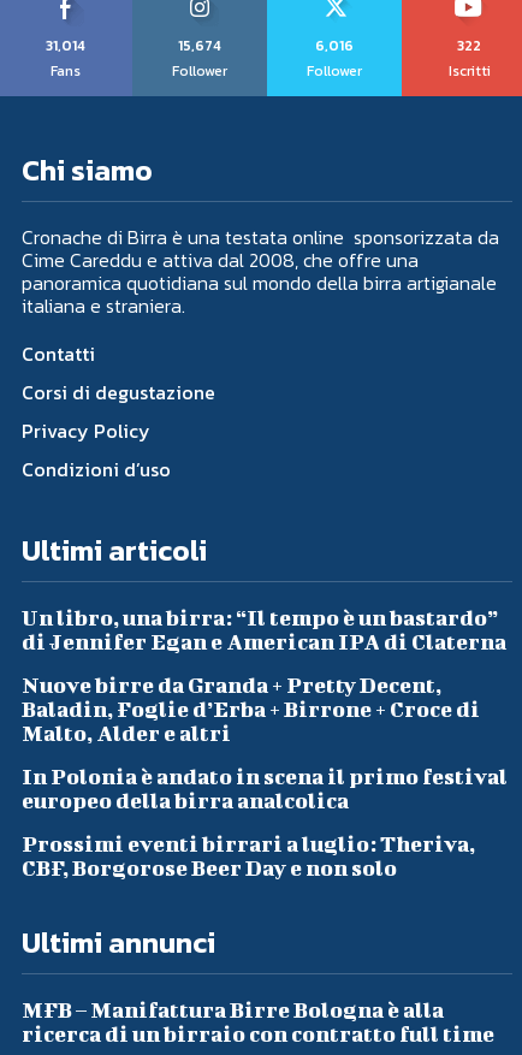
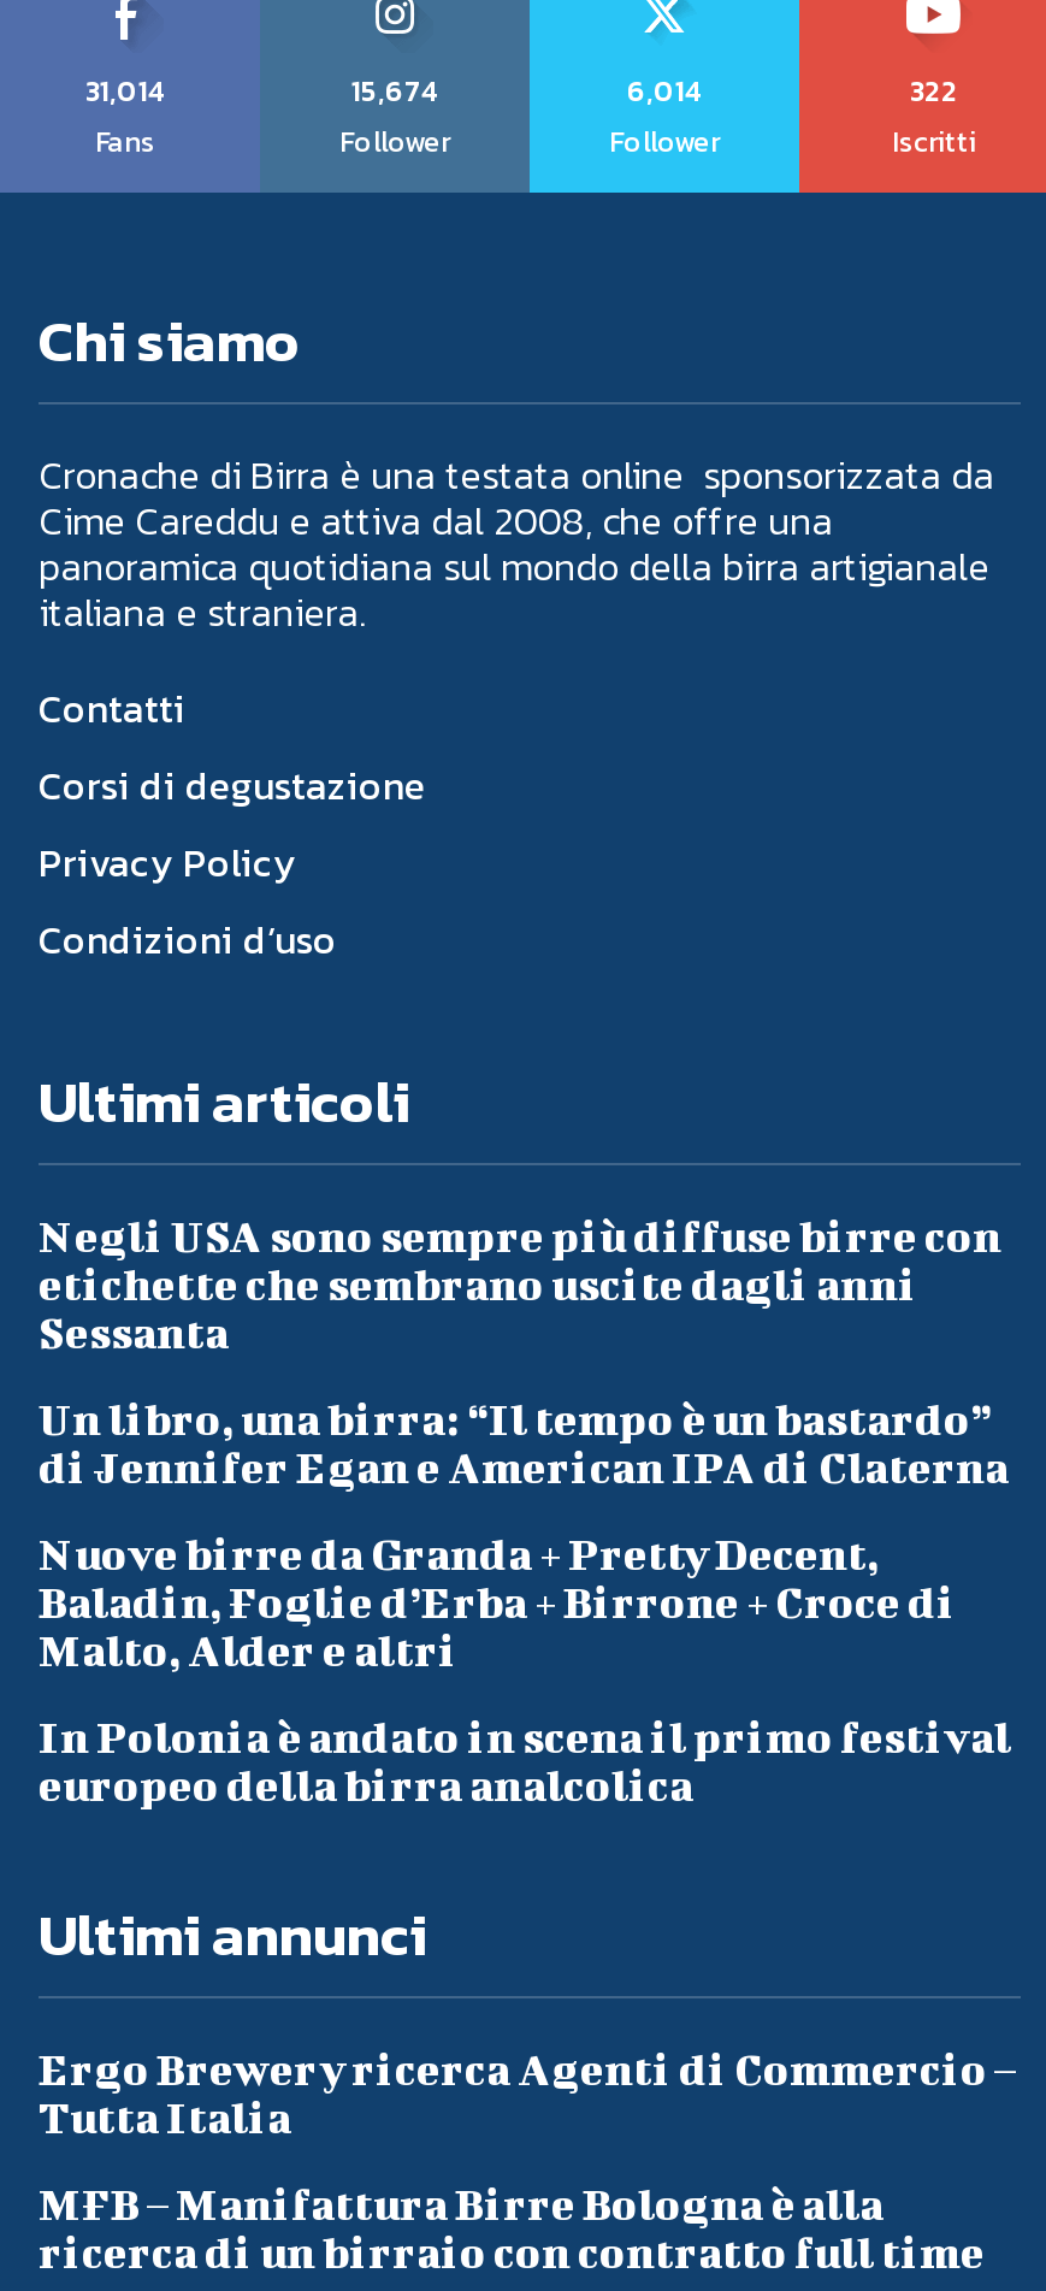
[315,35,354,56] 6,016 -> [627,70,702,113] 6,014
none -> [39,1211,1001,1358] Negli USA sono sempre più diffuse birre con | etichette che sembrano uscite dagli anni | Sessanta
[22,831,475,880] Prossimi eventi birrari a luglio: Theriva, | CBF, Borgorose Beer Day e non solo -> none
none -> [39,2044,1016,2143] Ergo Brewery ricerca Agenti di Commercio – | Tutta Italia

